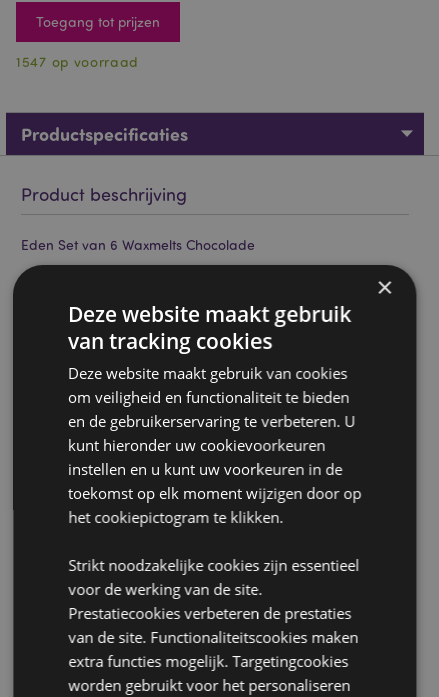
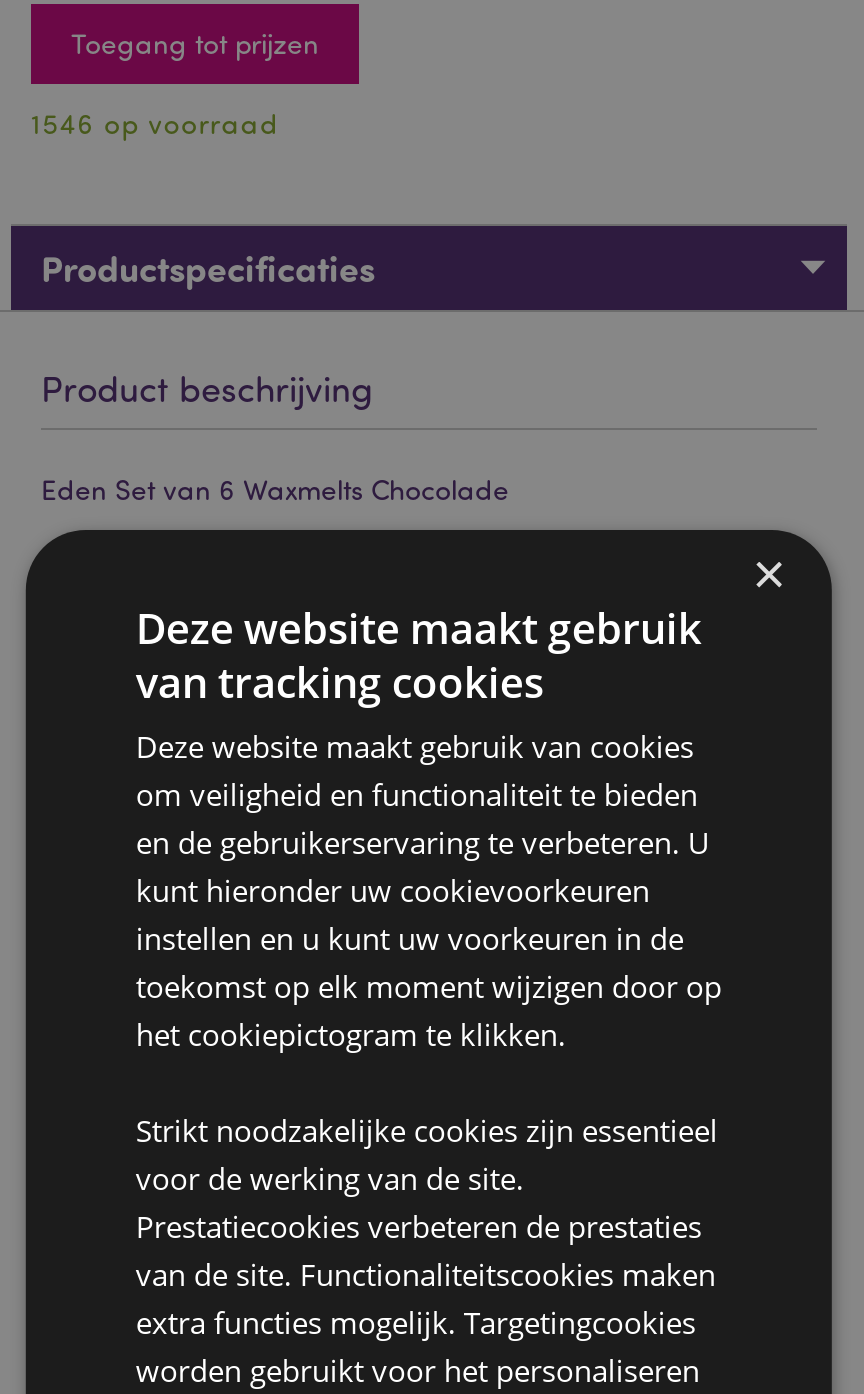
[16,53,139,70] 1547 op voorraad -> [31,106,279,140] 1546 op voorraad

